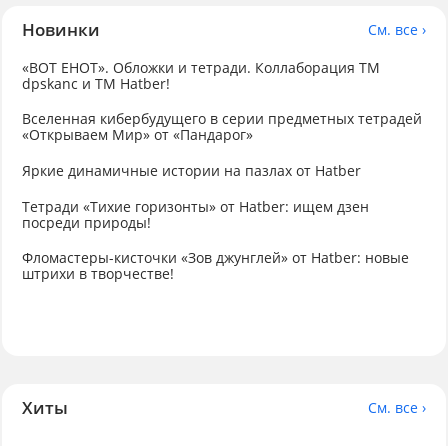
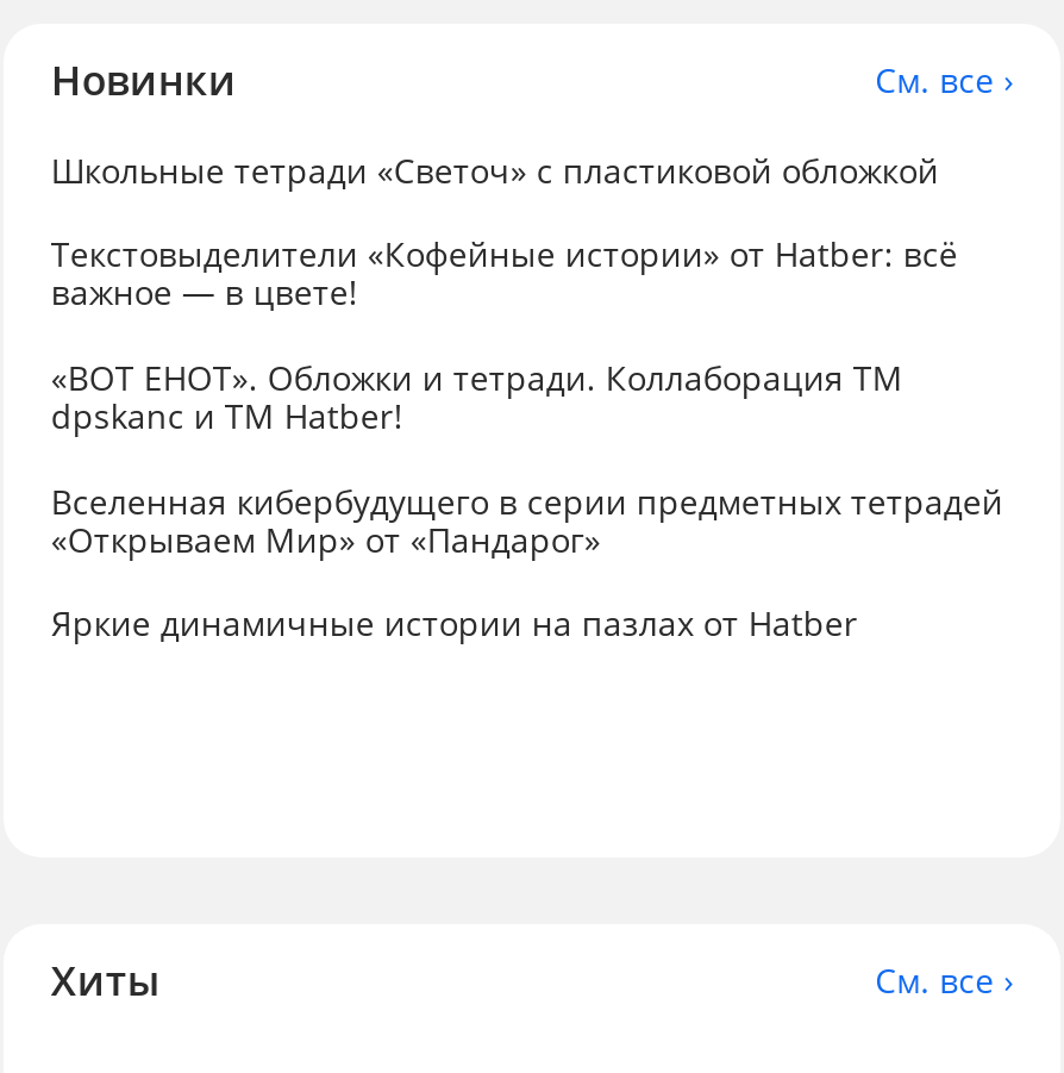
none -> [51,147,958,315] Школьные тетради «Светоч» с пластиковой обложкой | Текстовыделители «Кофейные истории» от Hatber: всё | важное — в цвете!
moved [22,74,422,180] -> [51,393,1003,646]: dpskanc и ТМ Hatber! | Вселенная кибербудущего в серии предметных тетрадей | «Открываем Мир» от «Пандарог» | Яркие динамичные истории на пазлах от Hatber
[22,196,409,283] Тетради «Тихие горизонты» от Hatber: ищем дзен | посреди природы! | Фломастеры-кисточки «Зов джунглей» от Hatber: новые | штрихи в творчестве! -> none

